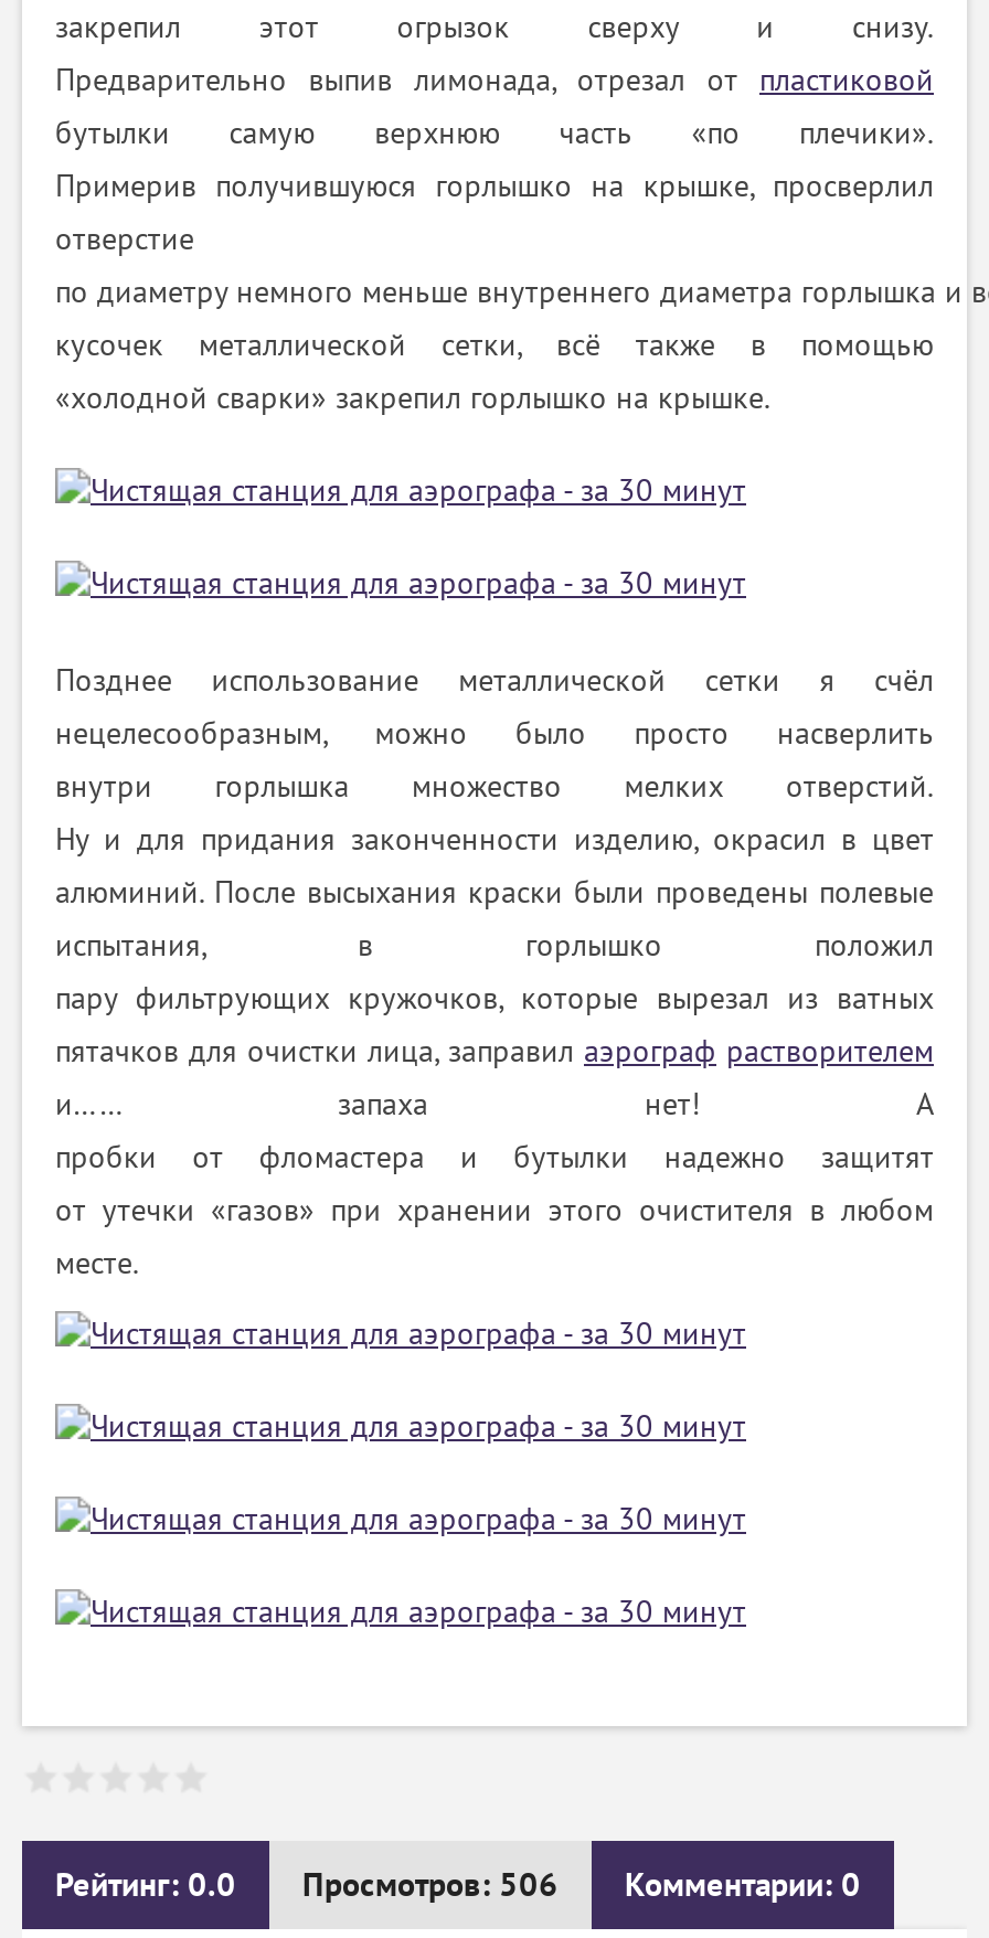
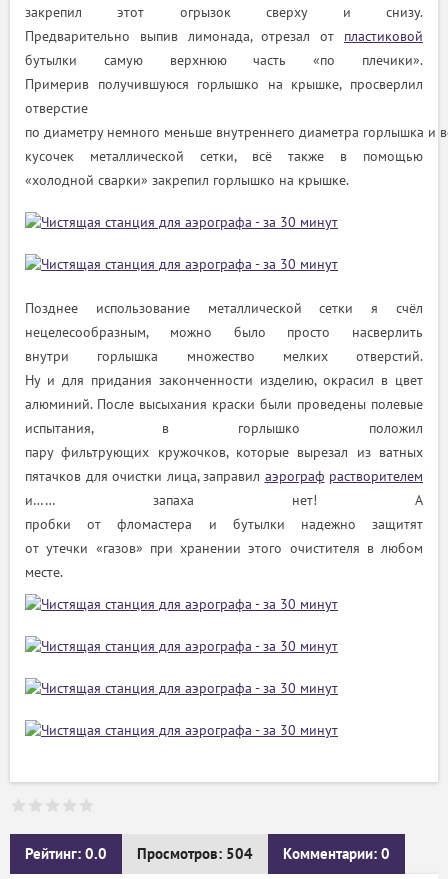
[55,1865,861,1905] Рейтинг: 0.0 Просмотров: 506 Комментарии: 0 -> [25,845,390,863] Рейтинг: 0.0 Просмотров: 504 Комментарии: 0

